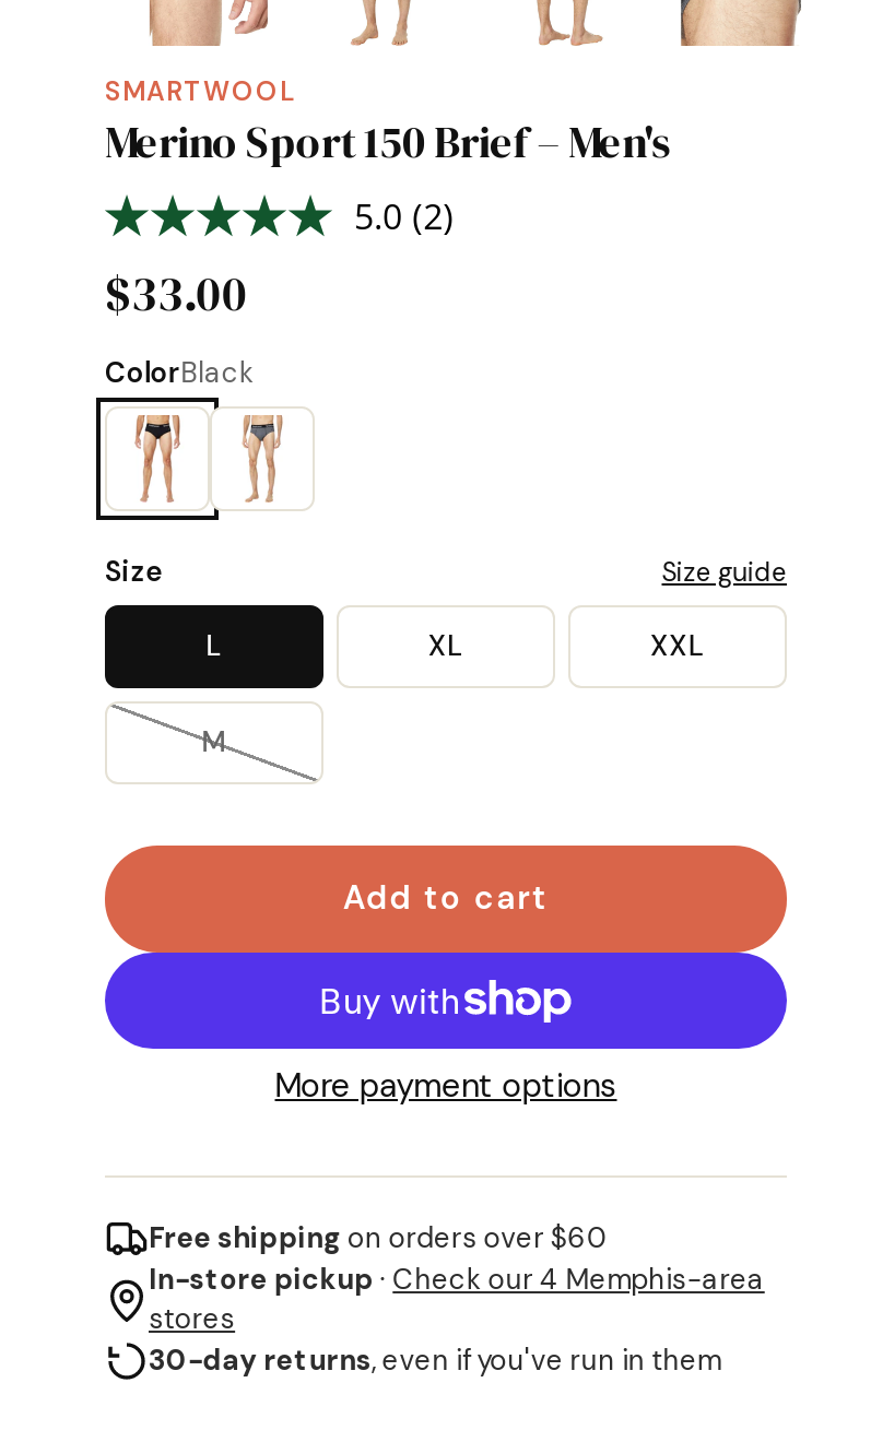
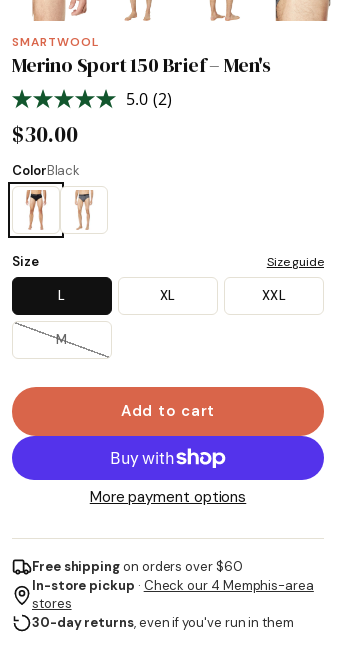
[105,260,248,326] $33.00 -> [12,119,78,149] $30.00

